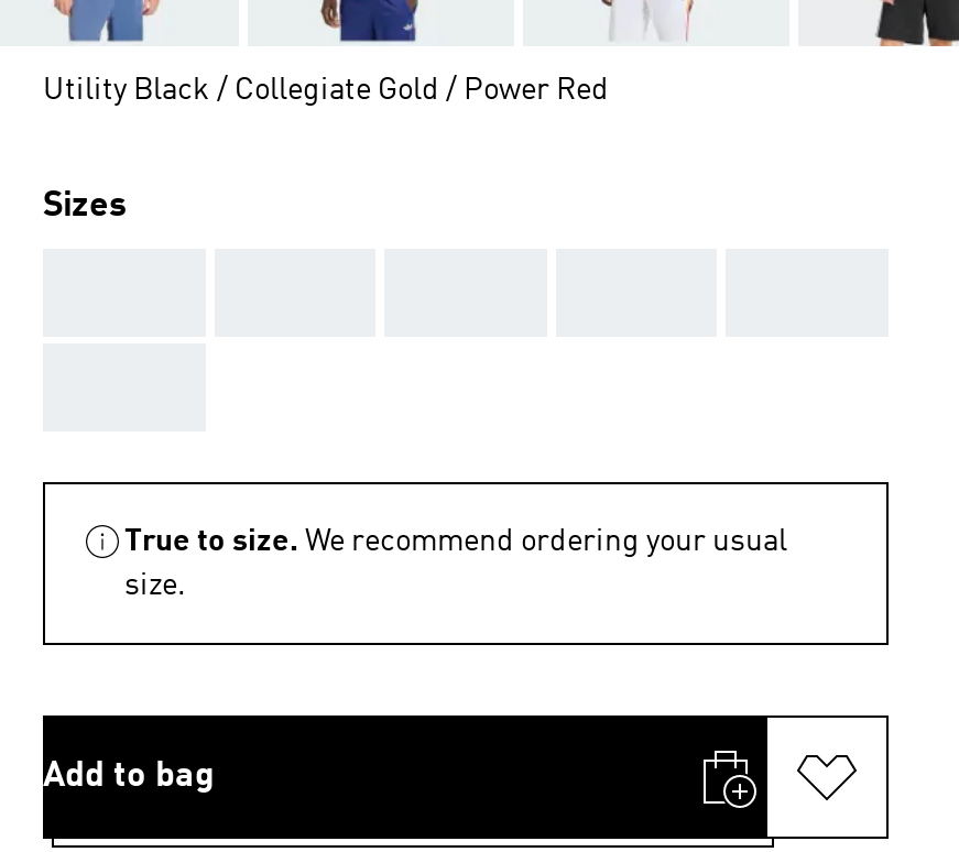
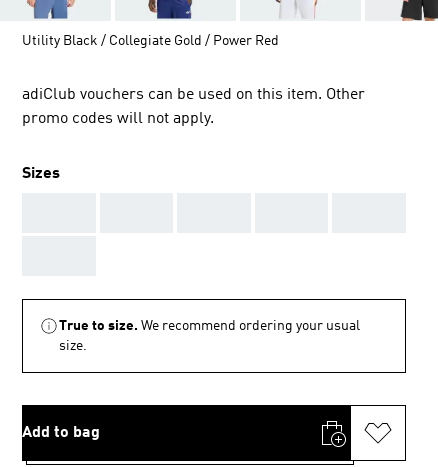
none -> [22,87,365,127] adiClub vouchers can be used on this item. Other | promo codes will not apply.

